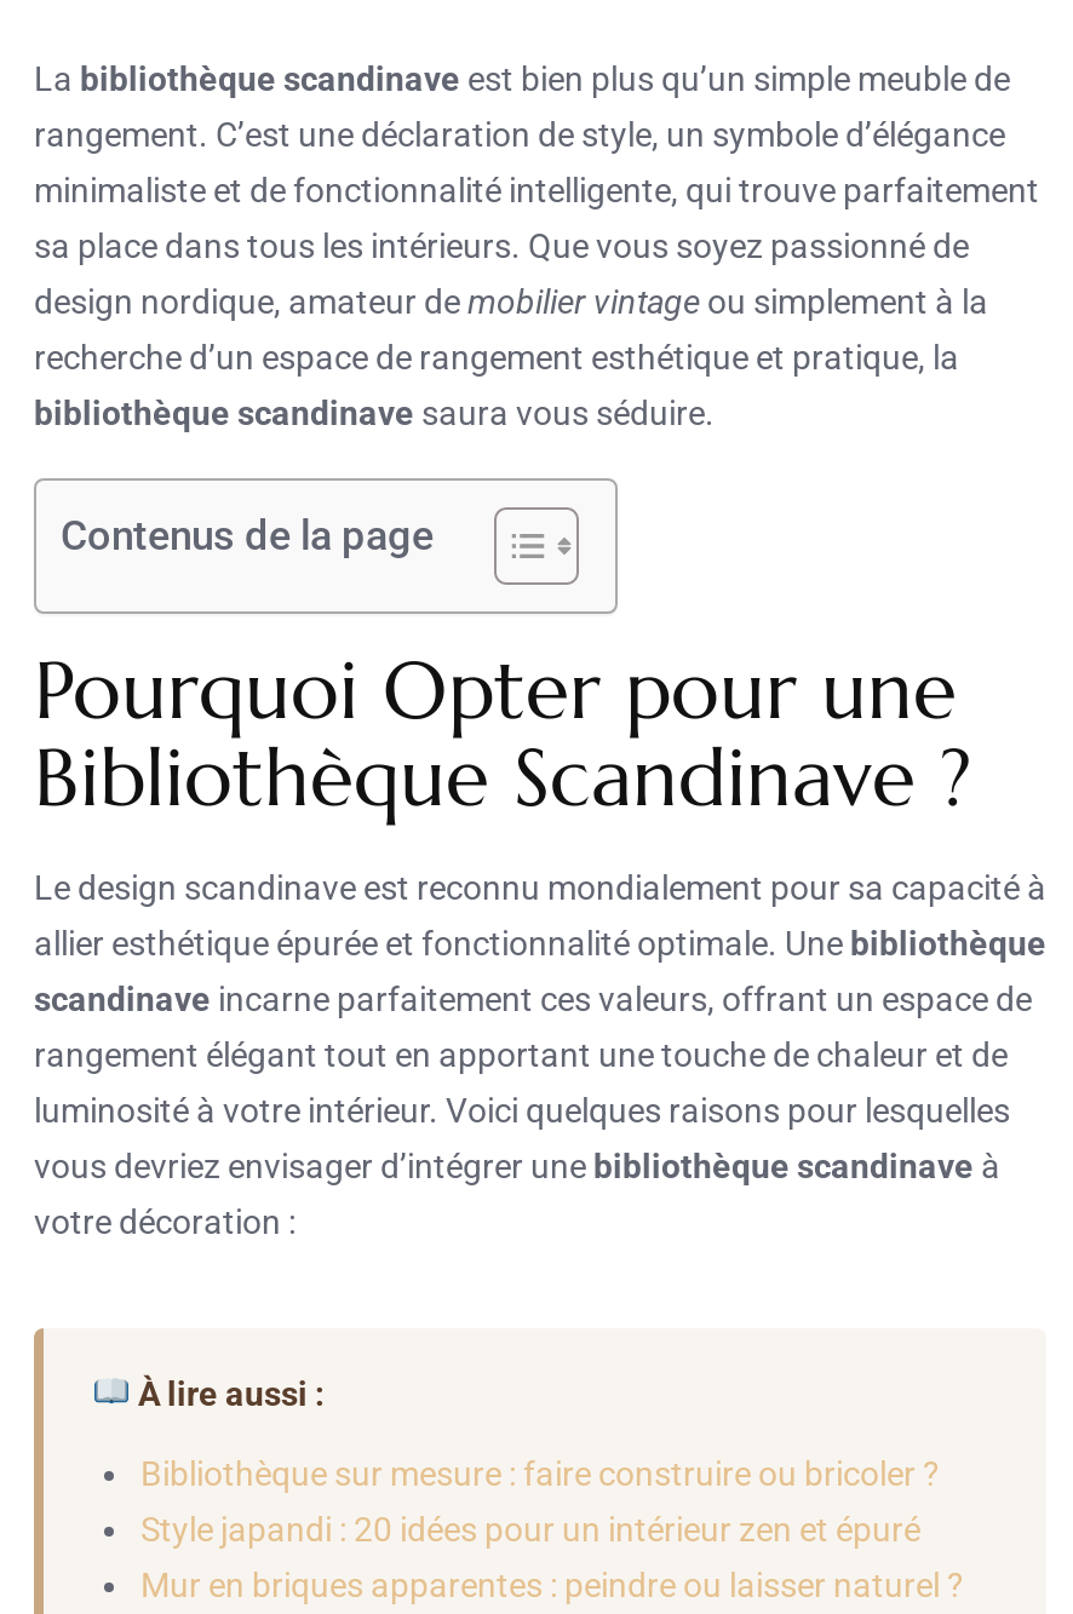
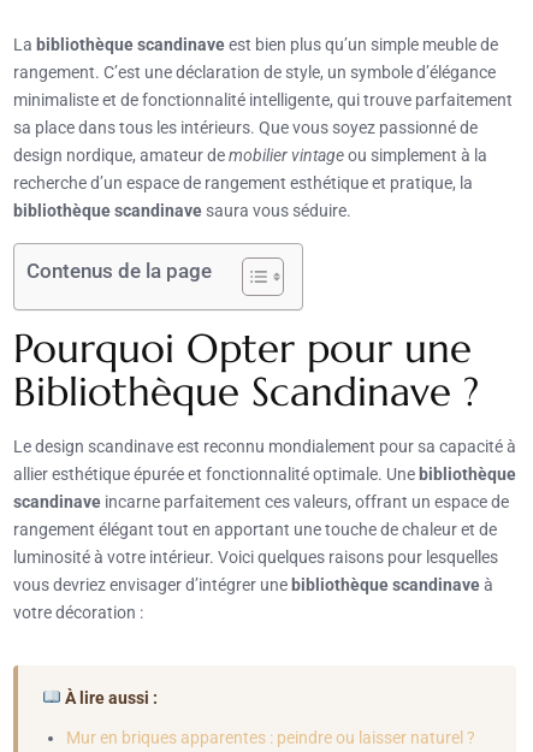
[140,1453,940,1548] Bibliothèque sur mesure : faire construire ou bricoler ? | Style japandi : 20 idées pour un intérieur zen et épuré -> none

